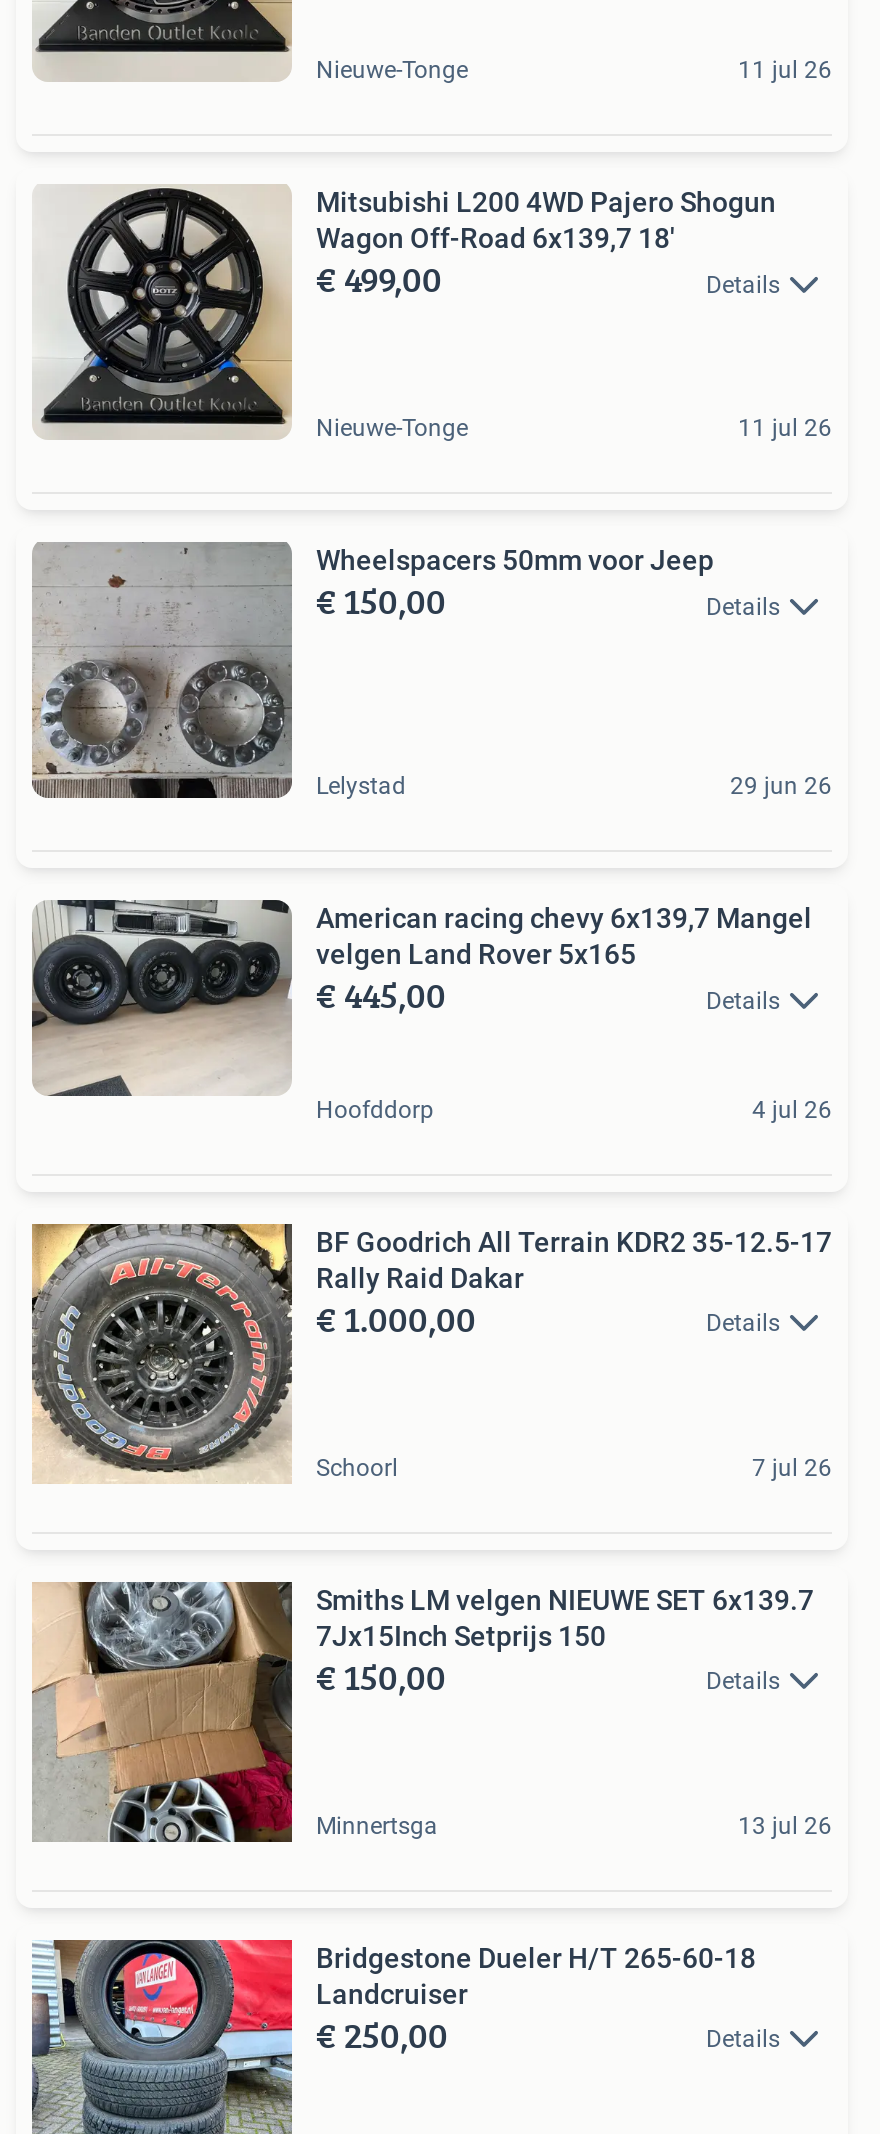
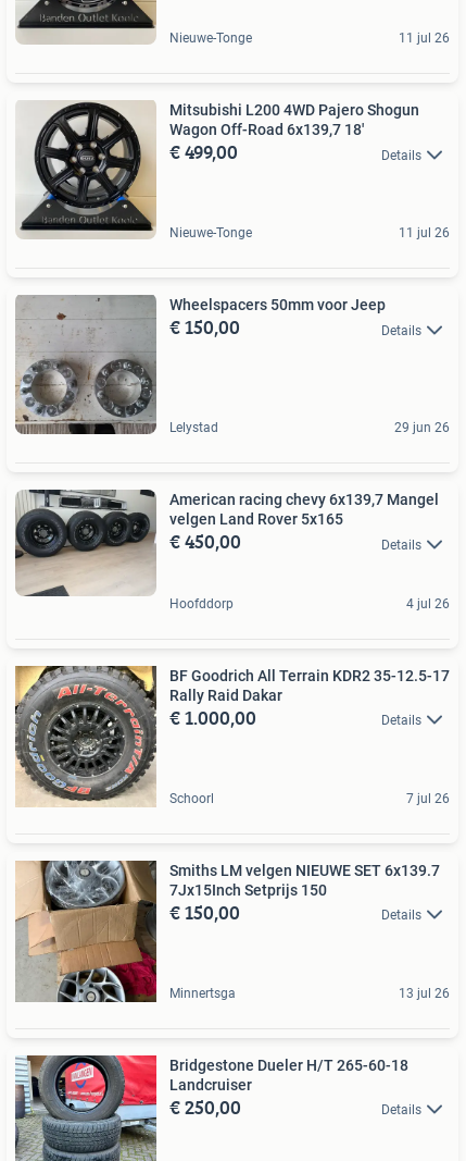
[316,969,446,1023] € 445,00 -> [169,527,241,556] € 450,00

